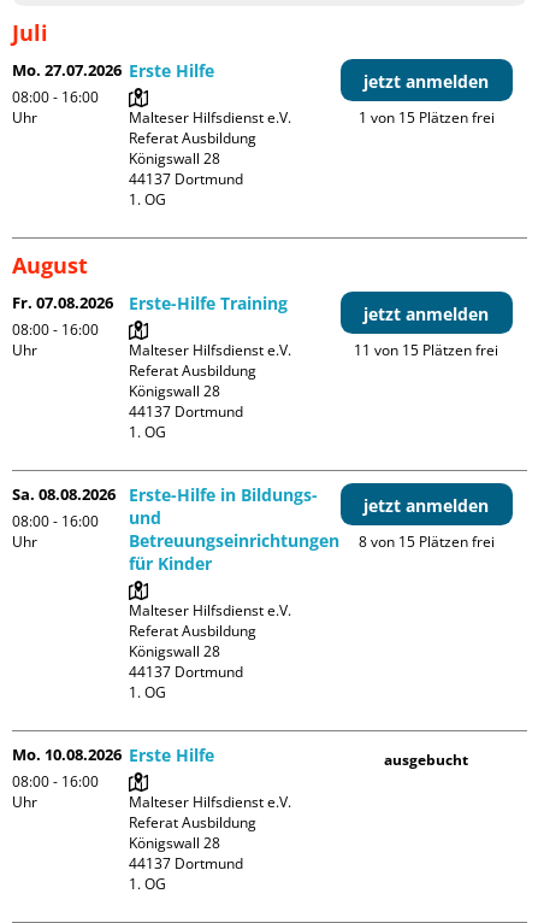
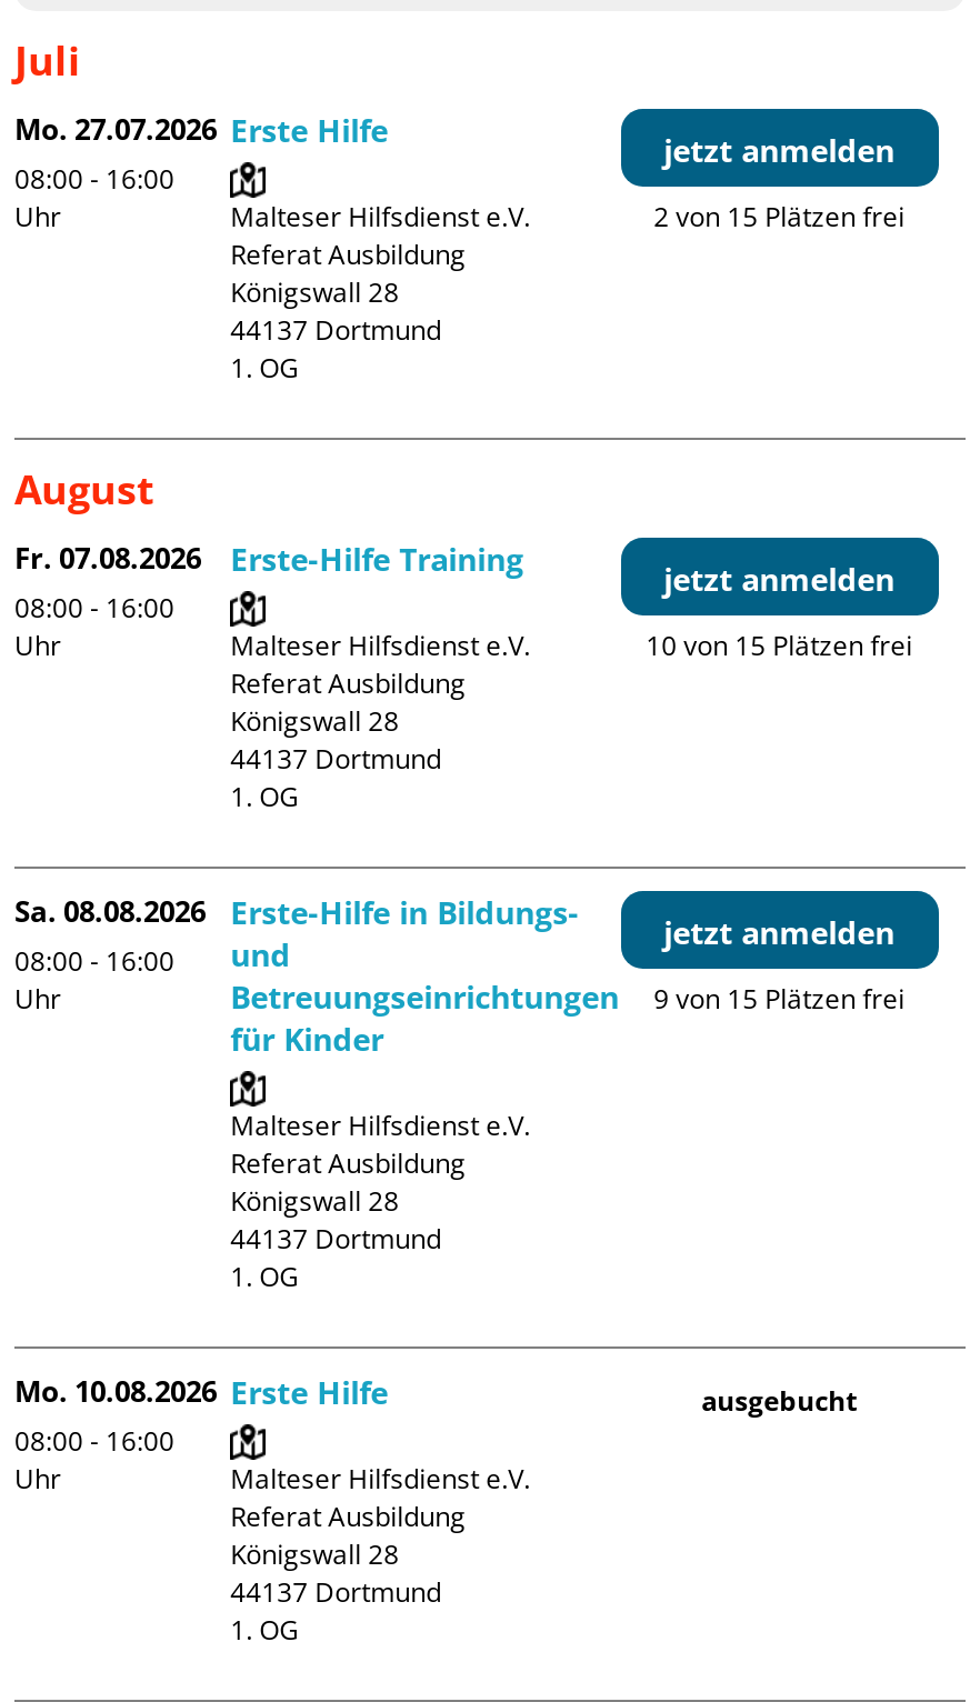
[358,107,494,128] 1 von 15 Plätzen frei -> [654,198,905,236] 2 von 15 Plätzen frei
[354,340,498,360] 11 von 15 Plätzen frei -> [646,627,912,664] 10 von 15 Plätzen frei
[358,531,494,552] 8 von 15 Plätzen frei -> [654,980,905,1018] 9 von 15 Plätzen frei

